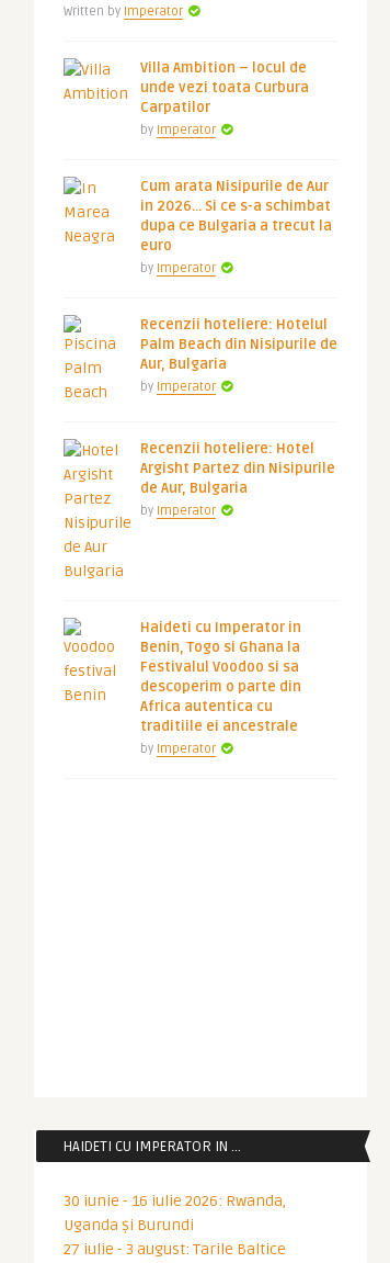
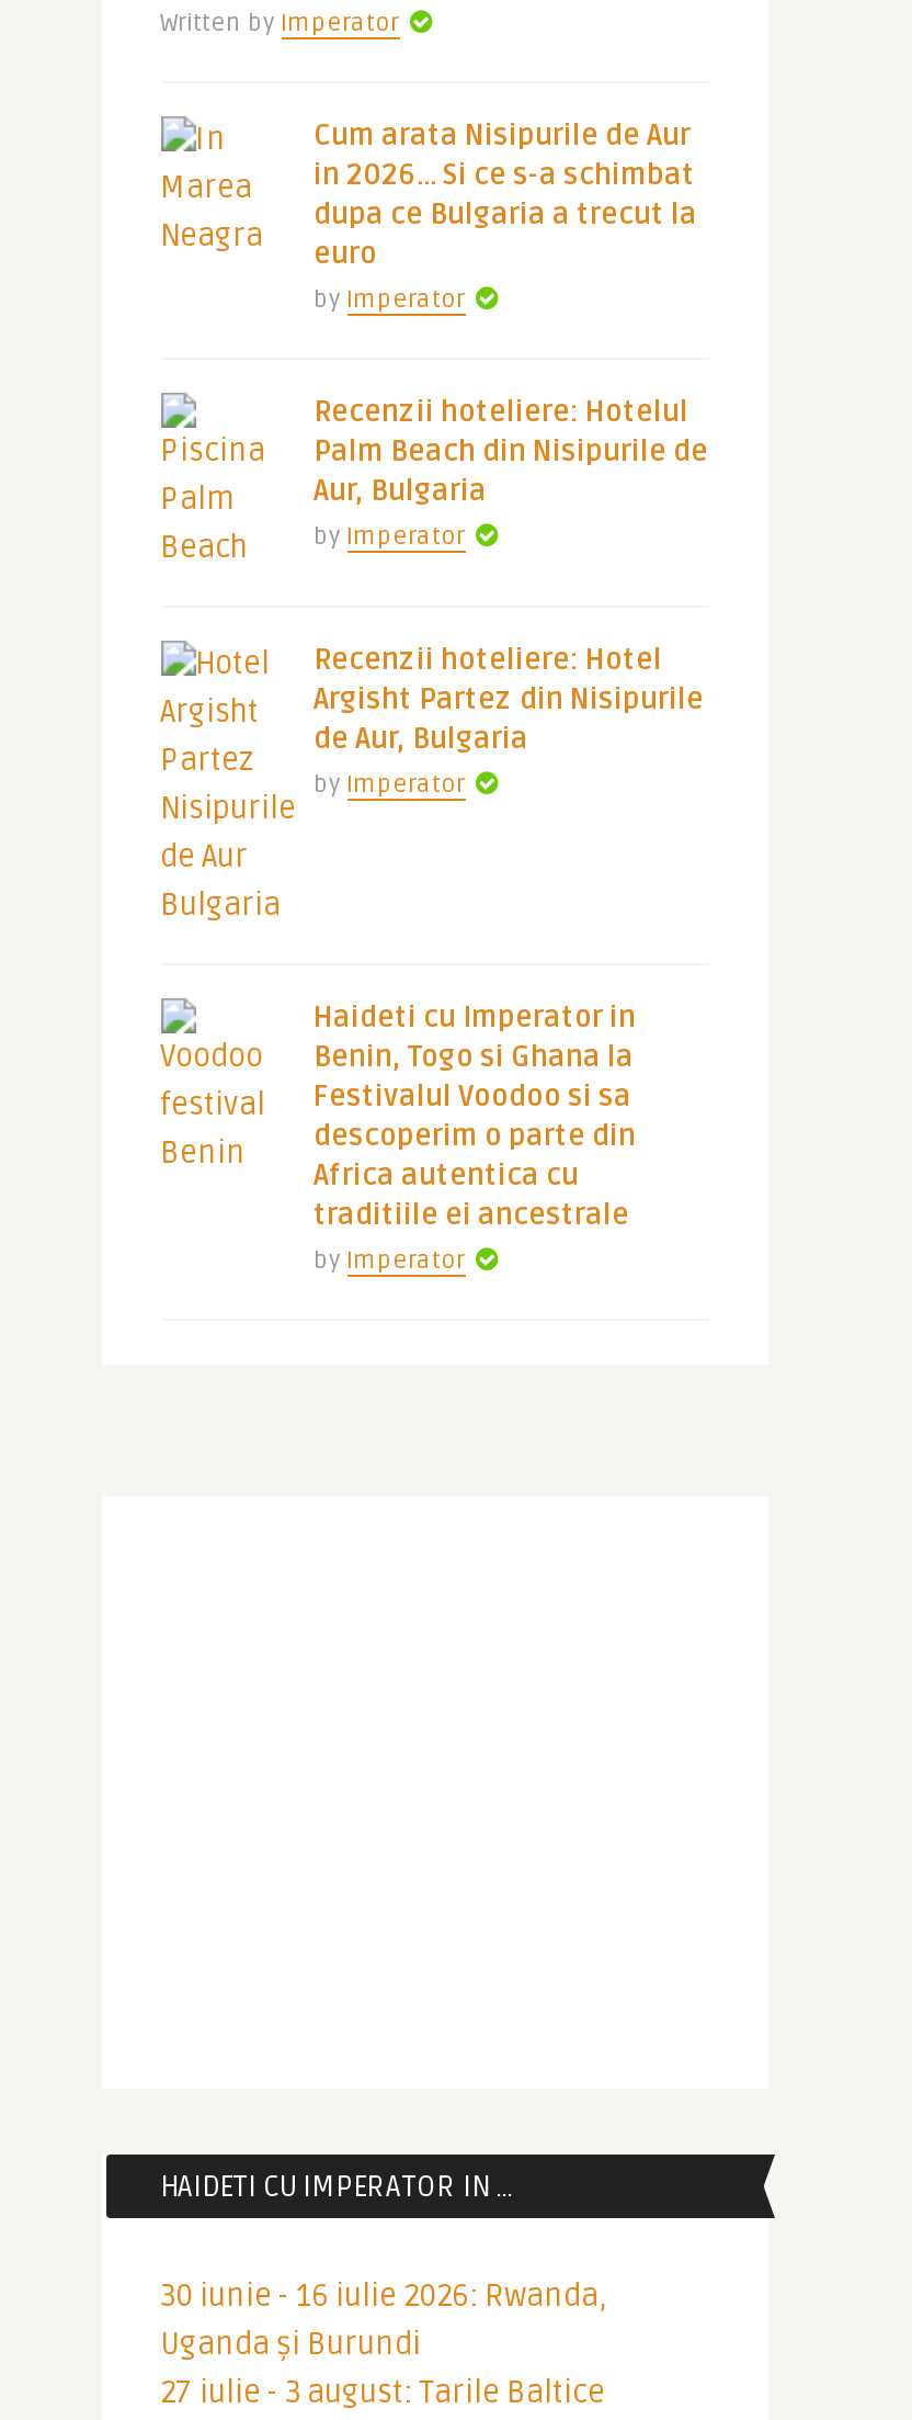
[140,59,308,137] Villa Ambition – locul de | unde vezi toata Curbura | Carpatilor | by Imperator -> none
moved [140,178,337,756] -> [314,118,708,1275]: Cum arata Nisipurile de Aur | in 2026… Si ce s-a schimbat | dupa ce Bulgaria a trecut la | ... | traditiile ei ancestrale | by Imperator

